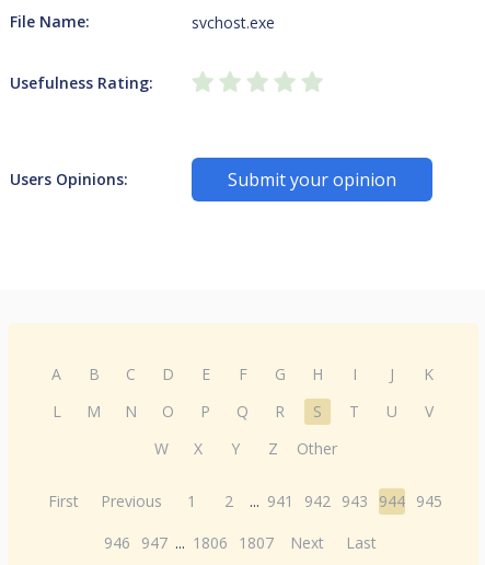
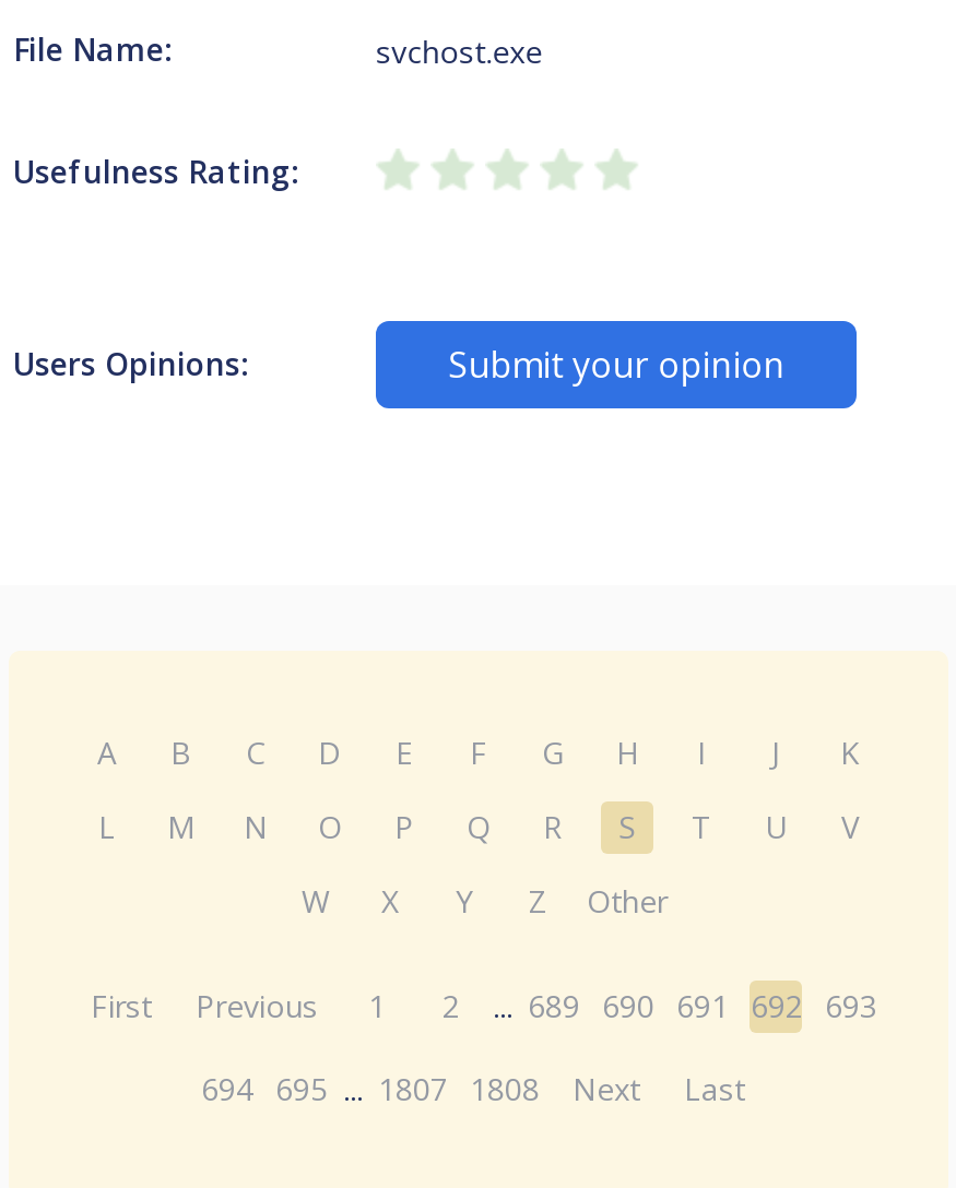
[49,491,443,511] First Previous 1 2 ... 941 942 943 944 945 -> [91,985,877,1026] First Previous 1 2 ... 689 690 691 692 693
[104,532,377,553] 946 947 ... 1806 1807 Next Last -> [201,1068,745,1109] 694 695 ... 1807 1808 Next Last

